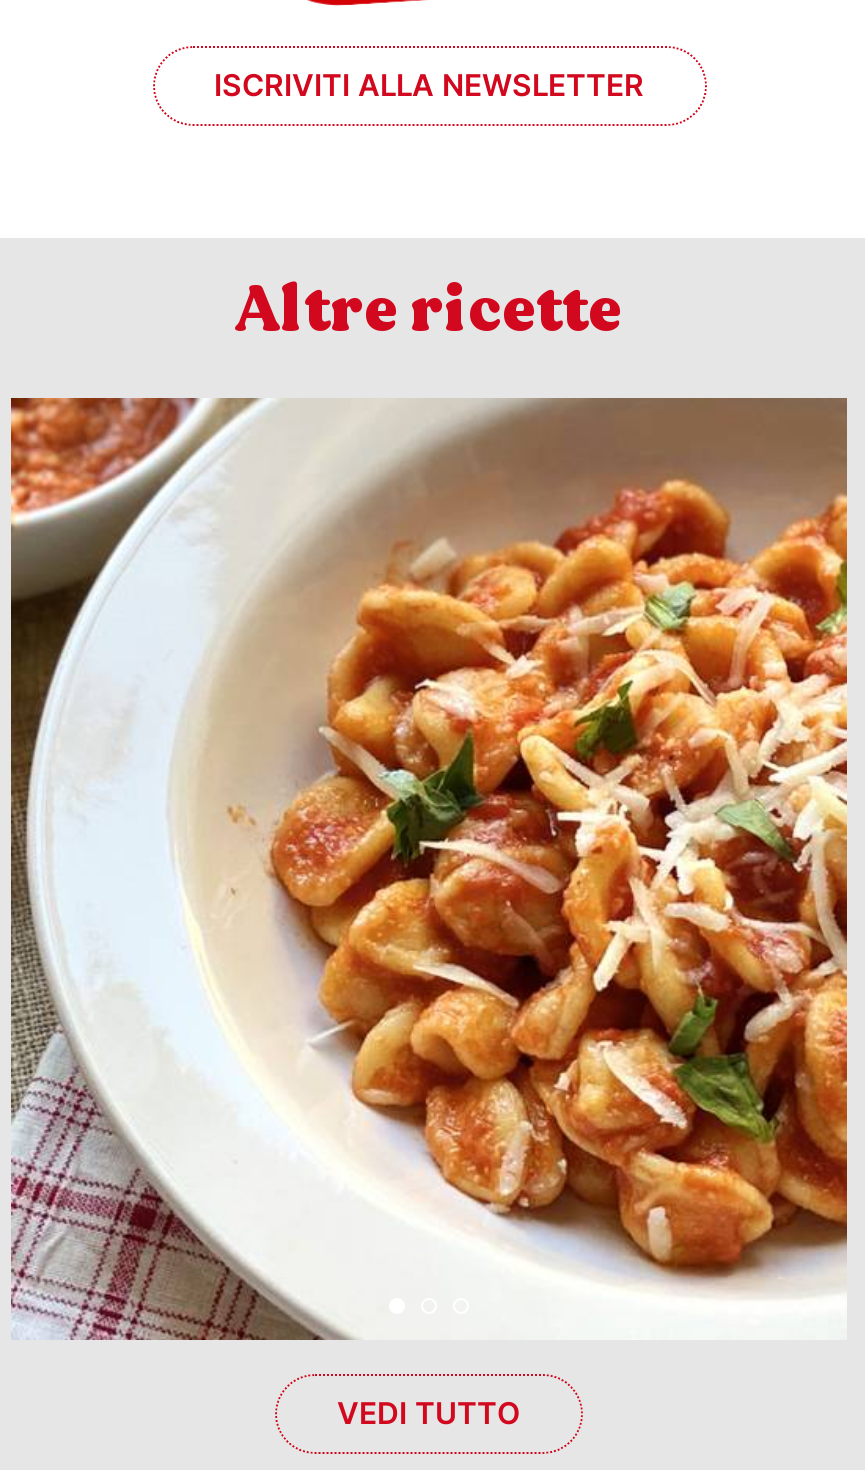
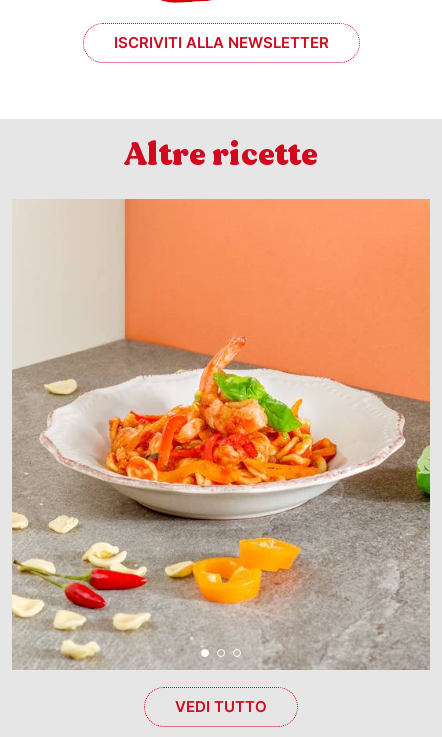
[9,396,849,1340] [image] -> [12,198,431,671] [image]

